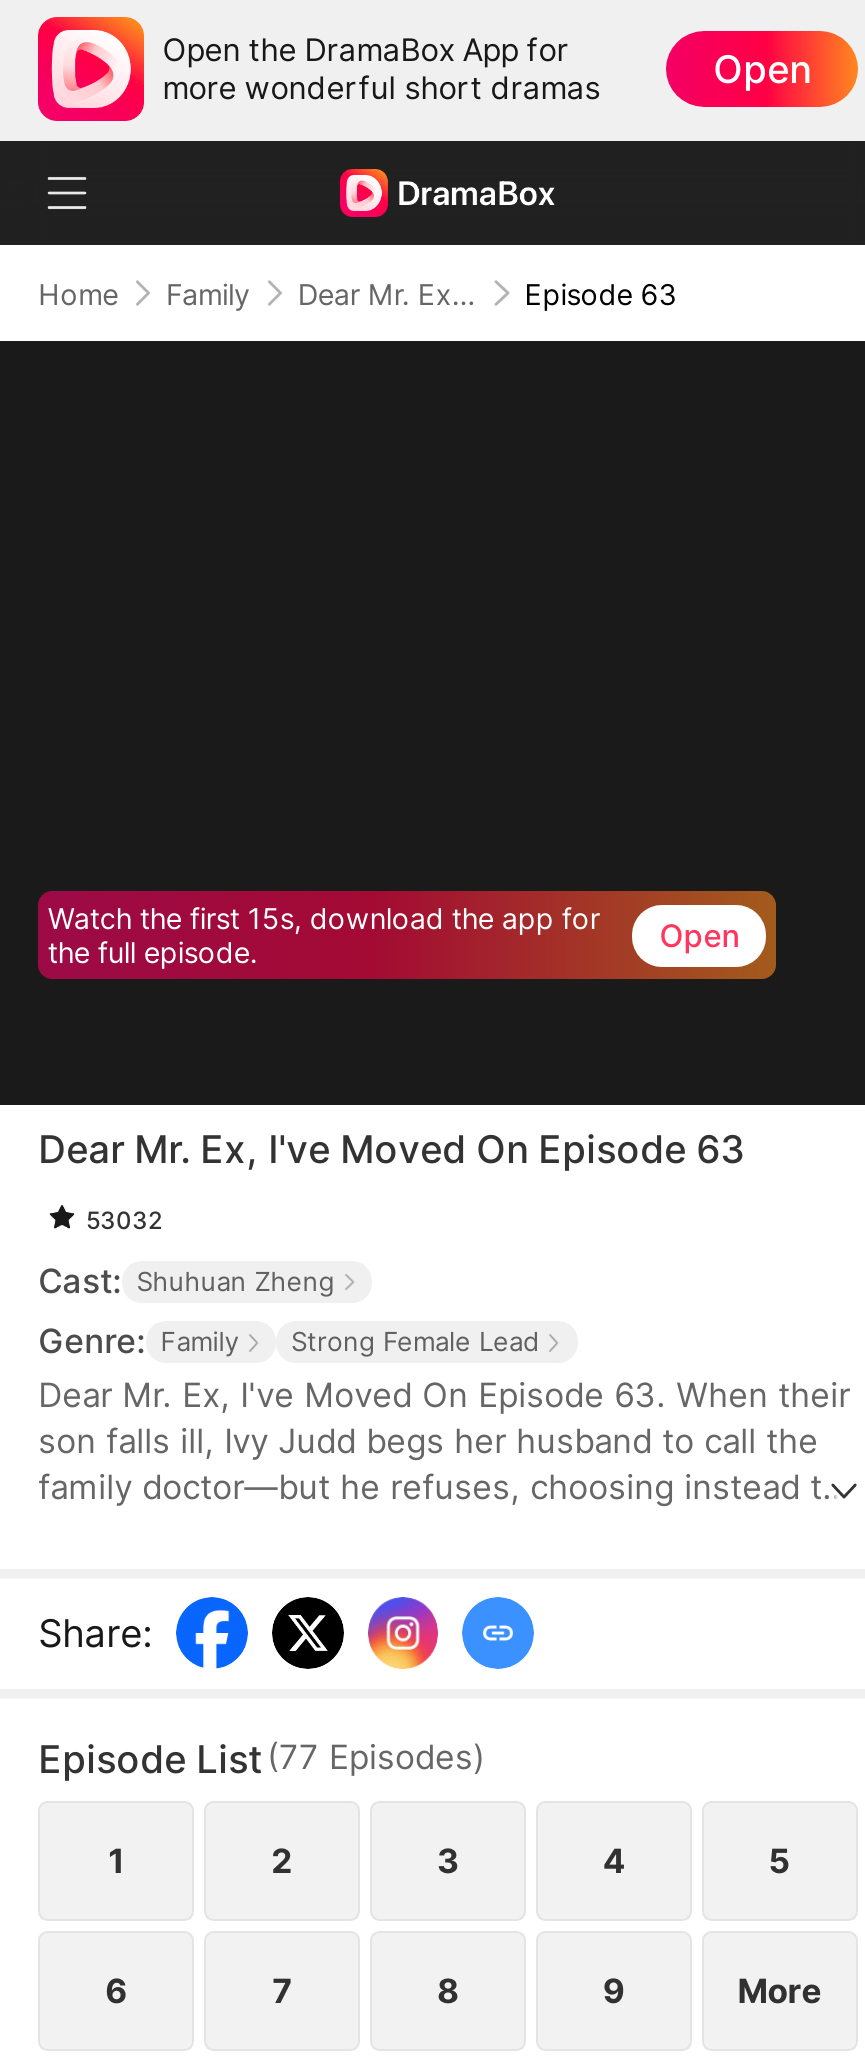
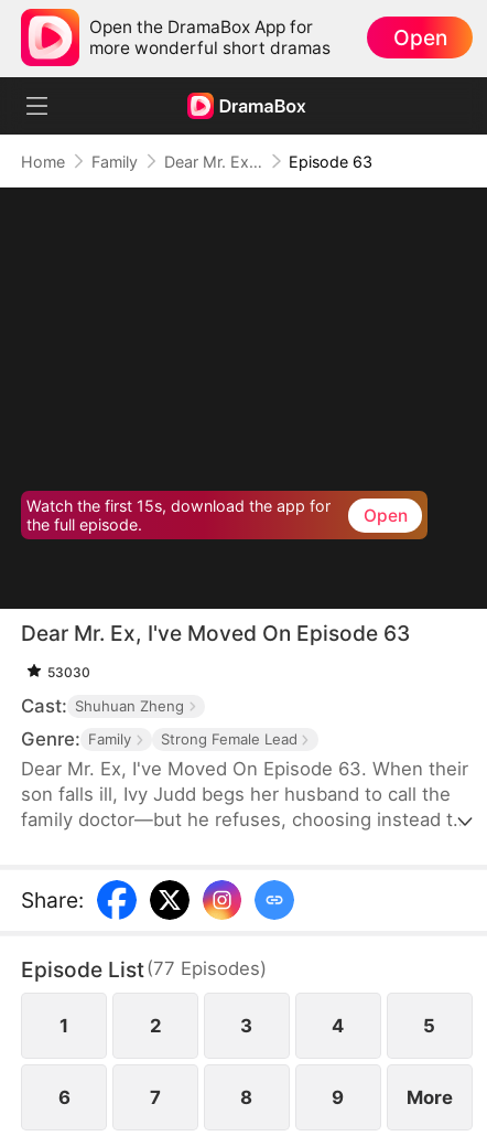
[86,1204,162,1234] 53032 -> [47,664,90,680] 53030

